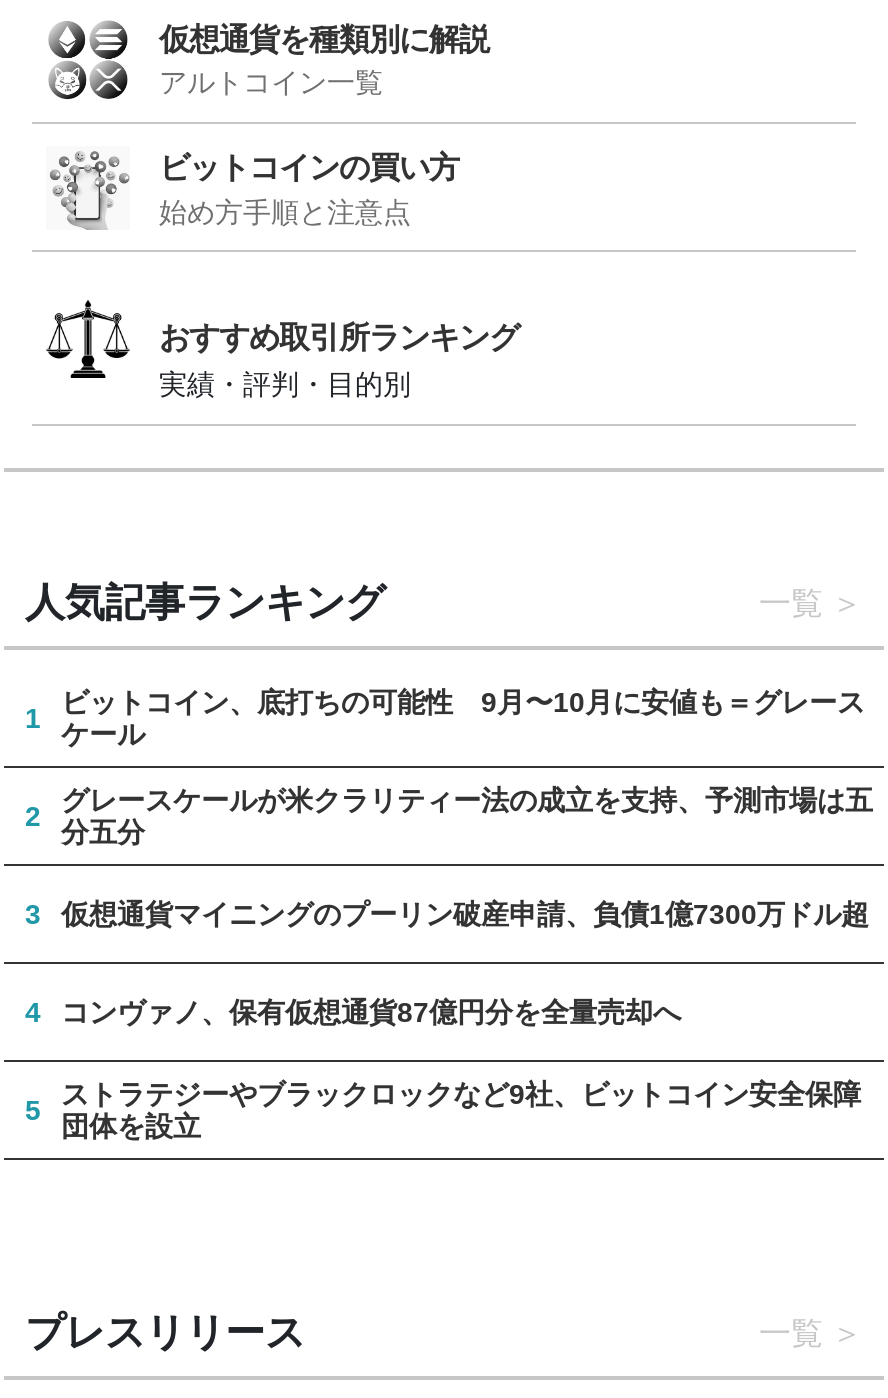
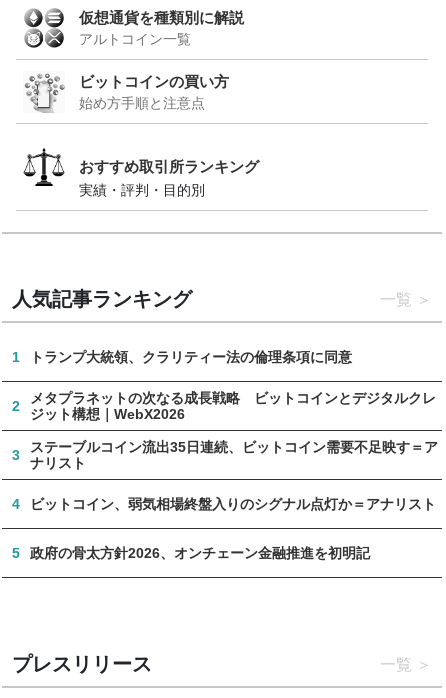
[61,687,865,751] ビットコイン、底打ちの可能性 9月〜10月に安値も＝グレース | ケール -> [30,349,352,365] トランプ大統領、クラリティー法の倫理条項に同意
[61,785,873,849] グレースケールが米クラリティー法の成立を支持、予測市場は五 | 分五分 -> [30,390,436,422] メタプラネットの次なる成長戦略 ビットコインとデジタルクレ | ジット構想｜WebX2026
[61,899,869,931] 仮想通貨マイニングのプーリン破産申請、負債1億7300万ドル超 -> [30,439,438,471] ステーブルコイン流出35日連続、ビットコイン需要不足映す＝ア | ナリスト
[61,997,681,1029] コンヴァノ、保有仮想通貨87億円分を全量売却へ -> [30,496,436,512] ビットコイン、弱気相場終盤入りのシグナル点灯か＝アナリスト
[61,1079,861,1143] ストラテジーやブラックロックなど9社、ビットコイン安全保障 | 団体を設立 -> [30,545,370,561] 政府の骨太方針2026、オンチェーン金融推進を初明記

